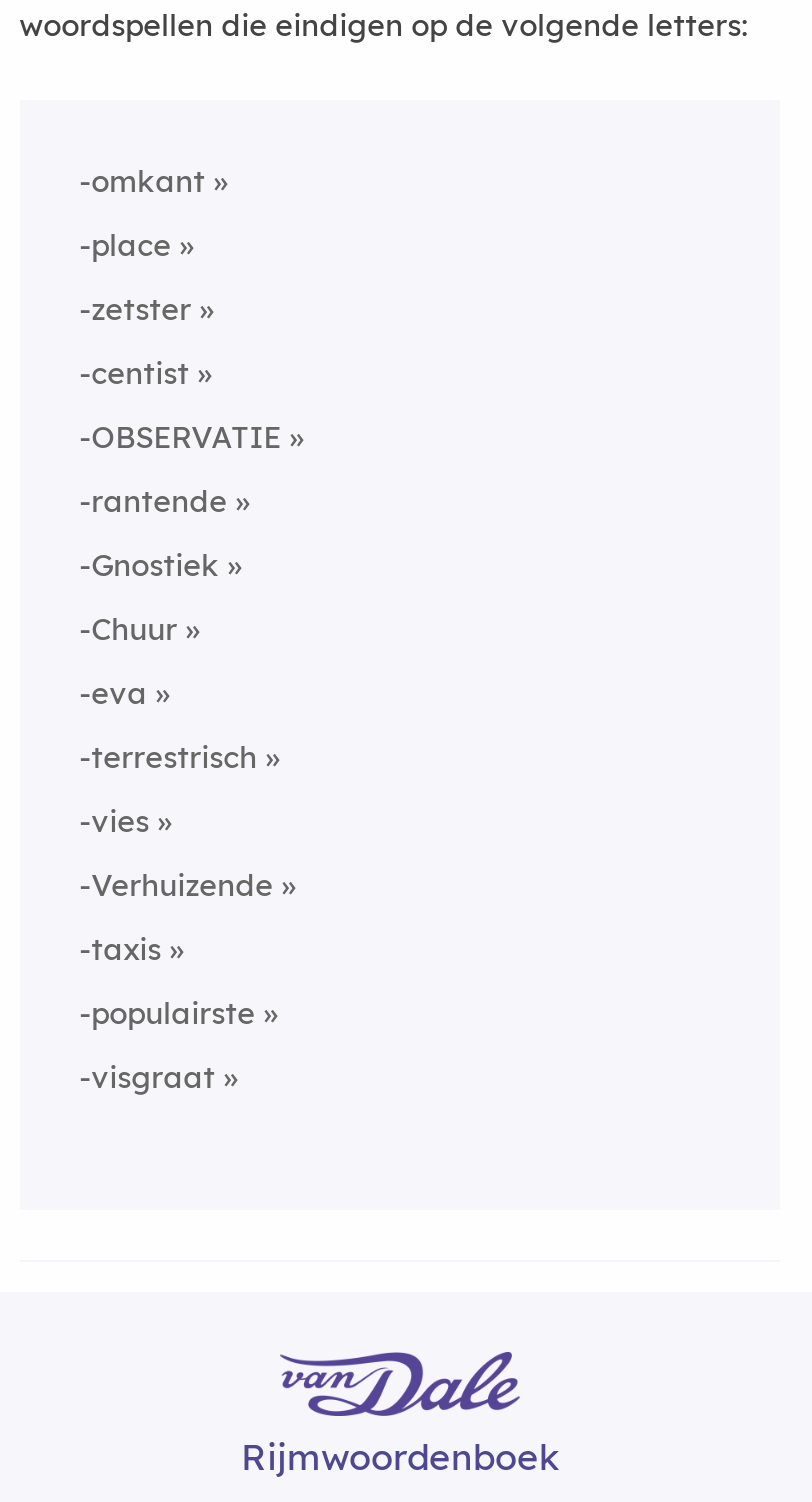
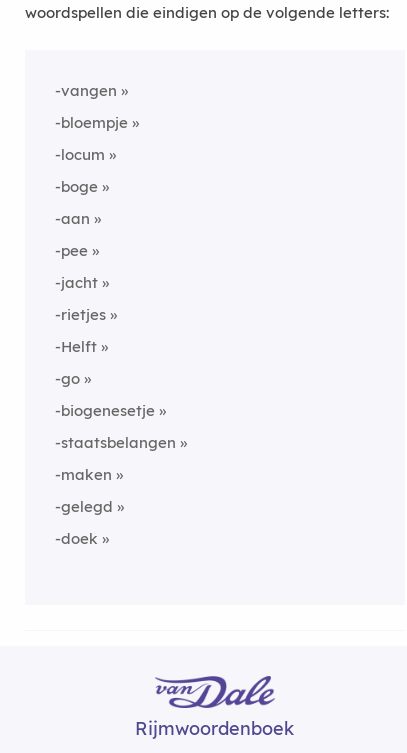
[79,162,205,200] -omkant -> [55,81,117,100] -vangen
[79,226,171,264] -place -> [55,113,128,132] -bloempje
[79,290,191,328] -zetster -> [55,145,105,164] -locum
[79,354,189,392] -centist -> [55,177,98,196] -boge
[79,418,281,456] -OBSERVATIE -> [55,209,90,228] -aan
[79,482,227,520] -rantende -> [55,241,88,260] -pee
[79,546,219,584] -Gnostiek -> [55,273,98,292] -jacht
[79,610,177,648] -Chuur -> [55,305,106,324] -rietjes
[79,674,147,712] -eva -> [55,337,97,356] -Helft
[79,738,257,776] -terrestrisch -> [55,369,80,388] -go
[79,802,149,840] -vies -> [55,401,155,420] -biogenesetje
[79,866,273,904] -Verhuizende -> [55,433,176,452] -staatsbelangen
[79,930,161,968] -taxis -> [55,465,112,484] -maken
[79,994,255,1032] -populairste -> [55,497,113,516] -gelegd
[79,1058,215,1096] -visgraat -> [55,529,98,548] -doek

